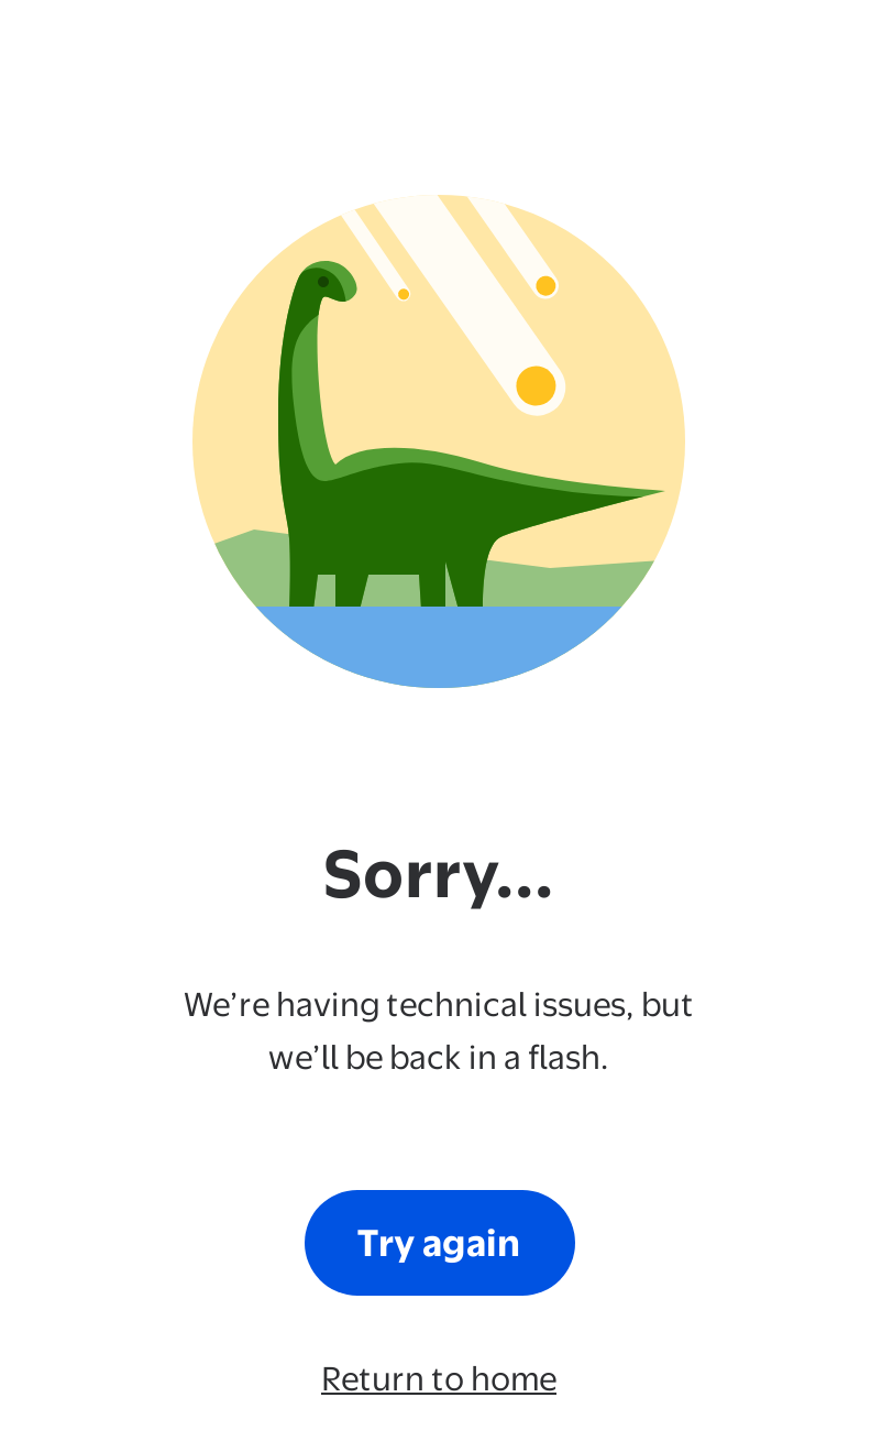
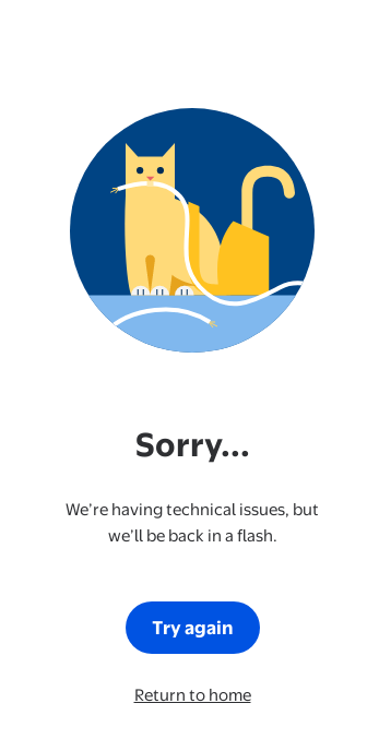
[192,195,685,637] [image] -> [69,107,316,329] [image]

